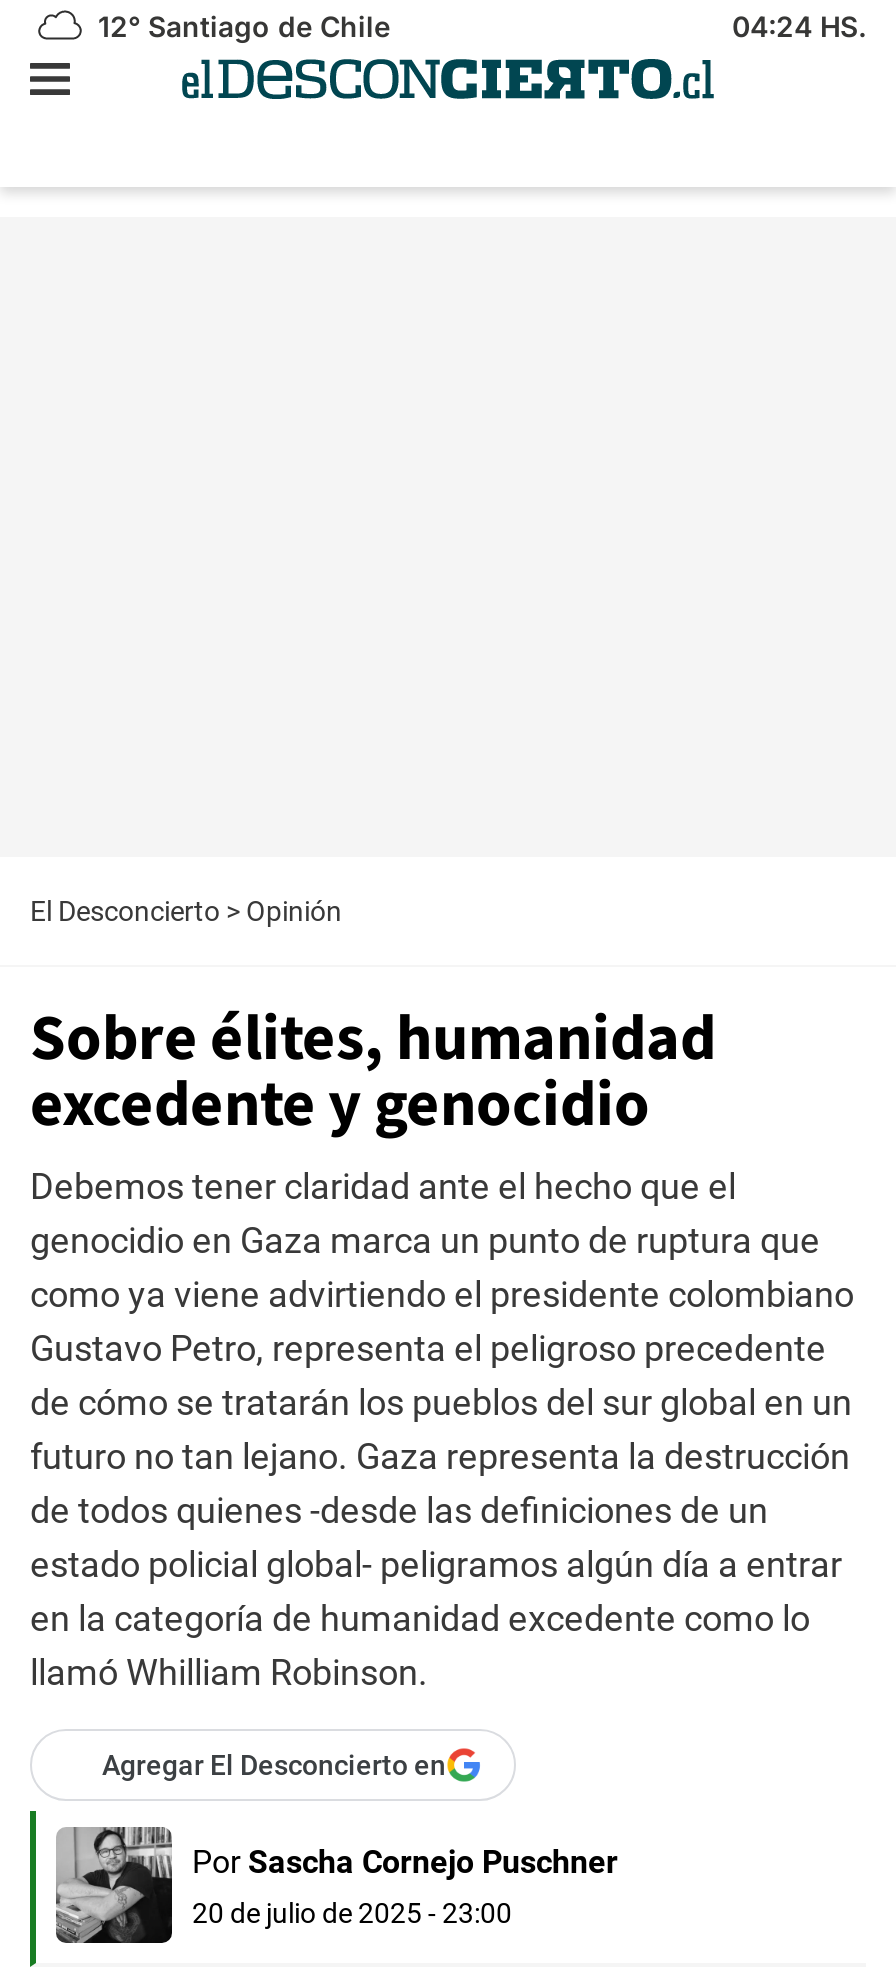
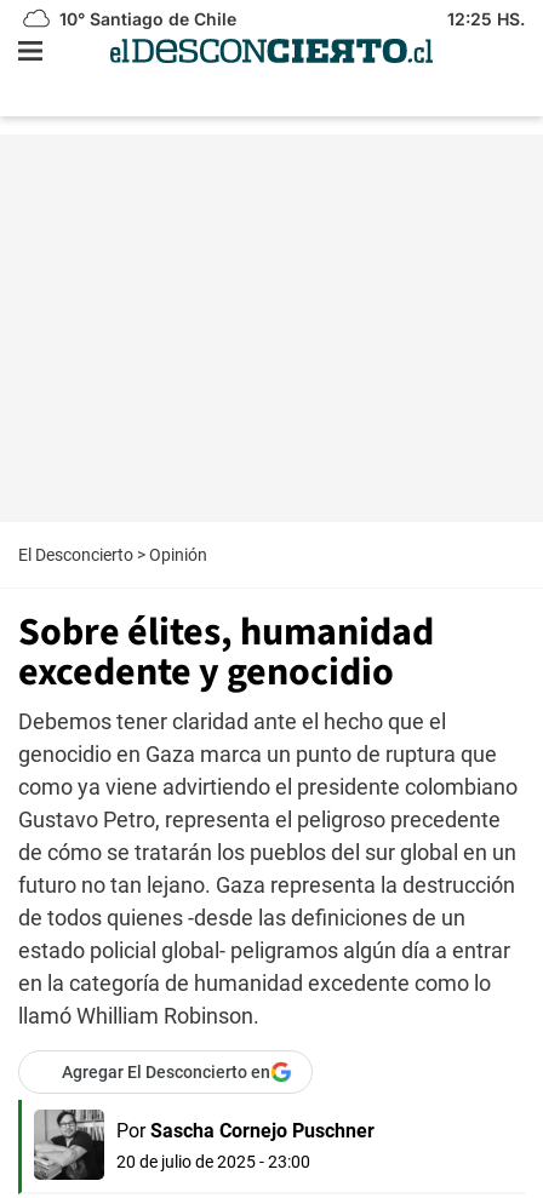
[90,9,390,43] 12° Santiago de Chile -> [55,8,236,29] 10° Santiago de Chile
[732,9,866,43] 04:24 HS. -> [447,8,525,29] 12:25 HS.

